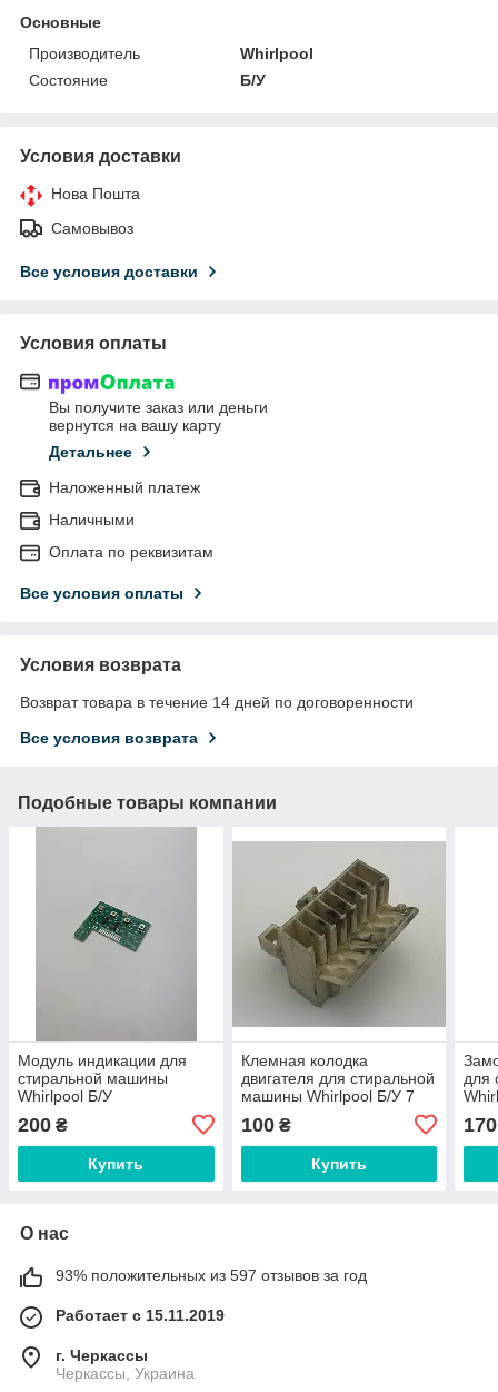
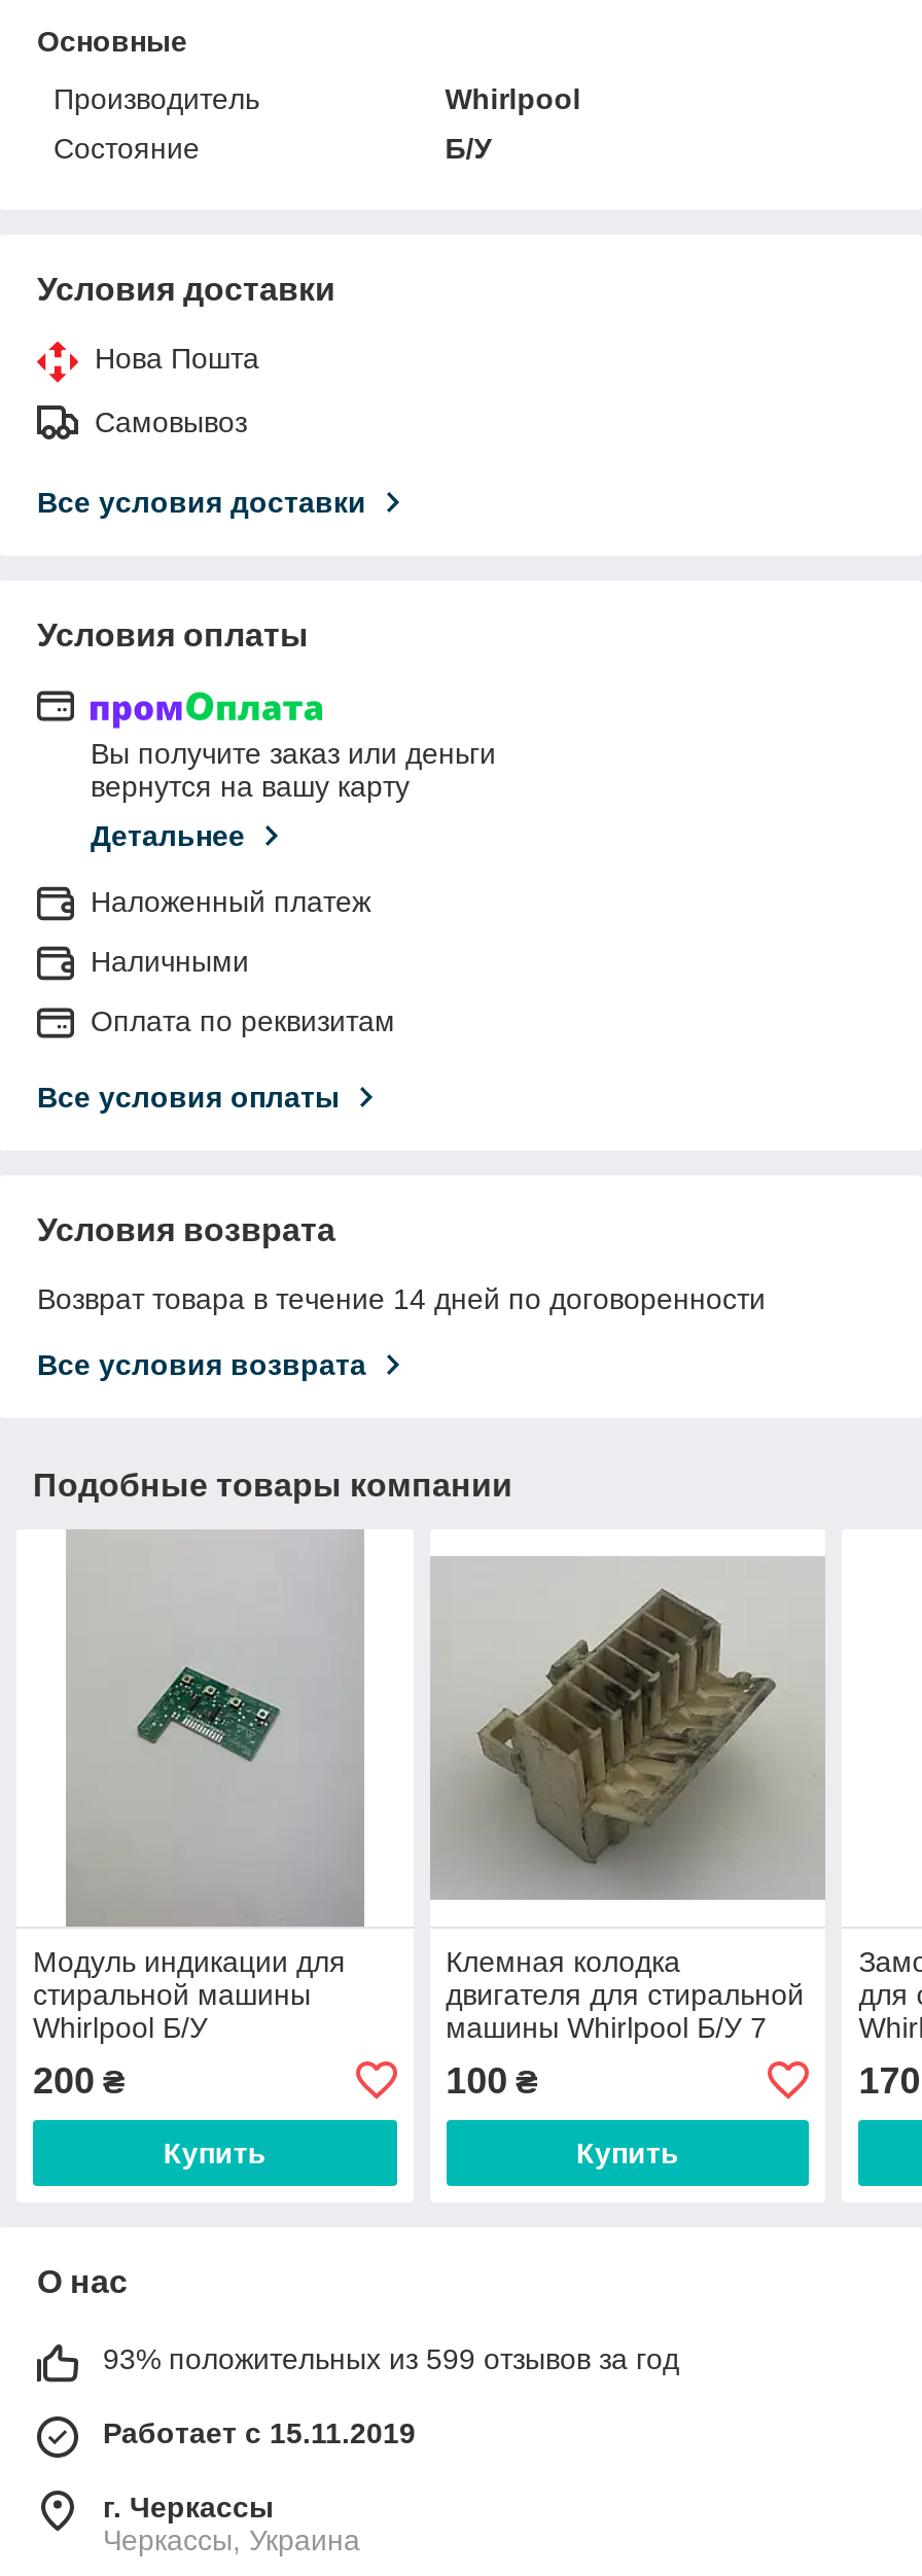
[56,1266,367,1284] 93% положительных из 597 отзывов за год -> [103,2342,679,2375] 93% положительных из 599 отзывов за год

